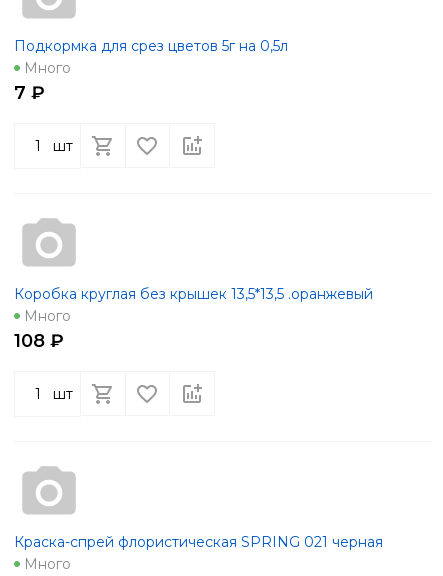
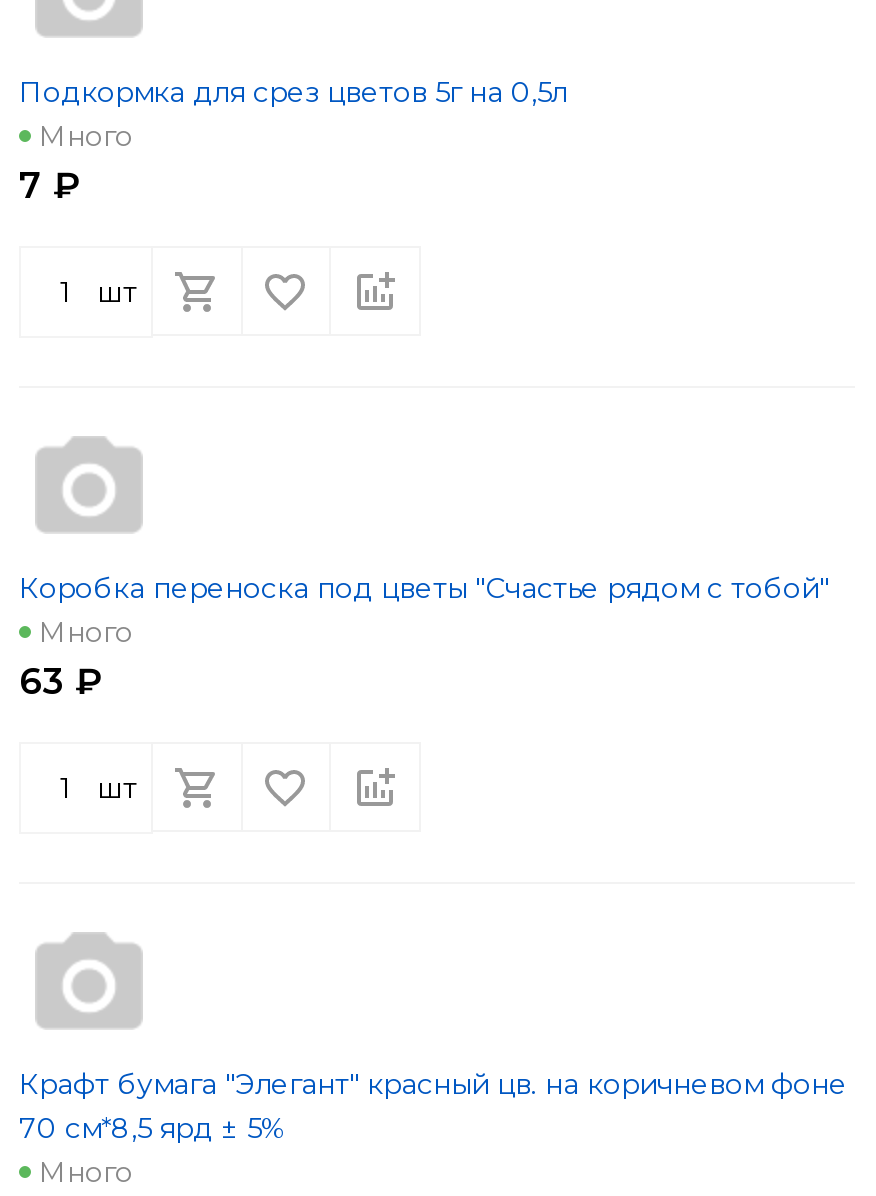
[14,285,373,303] Коробка круглая без крышек 13,5*13,5 .оранжевый -> [19,569,829,605] Коробка переноска под цветы "Счастье рядом с тобой"
[14,330,64,352] 108 ₽ -> [19,659,103,703] 63 ₽
[14,533,383,551] Краска-спрей флористическая SPRING 021 черная -> [19,1065,847,1145] Крафт бумага "Элегант" красный цв. на коричневом фоне | 70 см*8,5 ярд ± 5%

